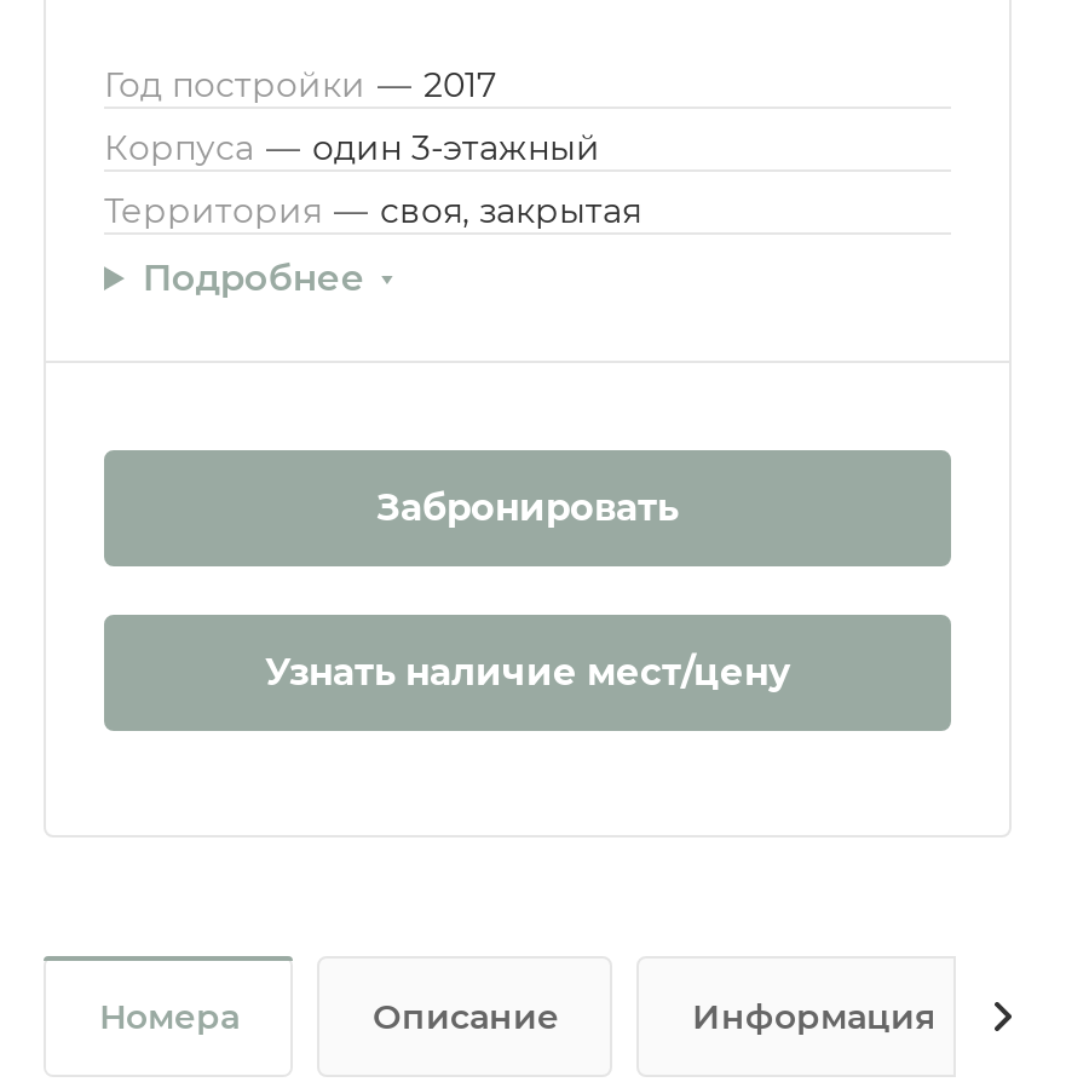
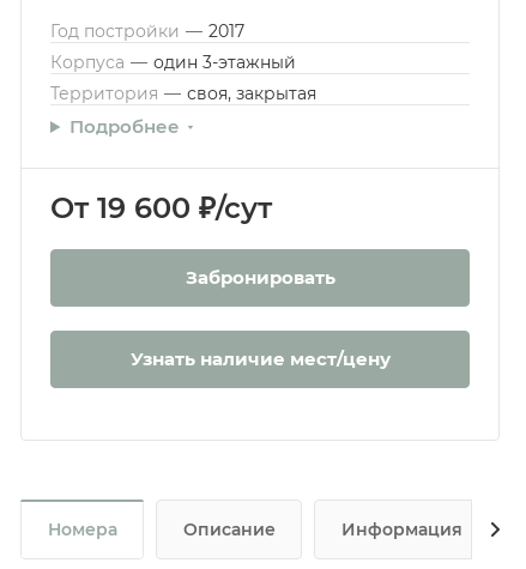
none -> [50,190,272,225] От 19 600 ₽/сут

